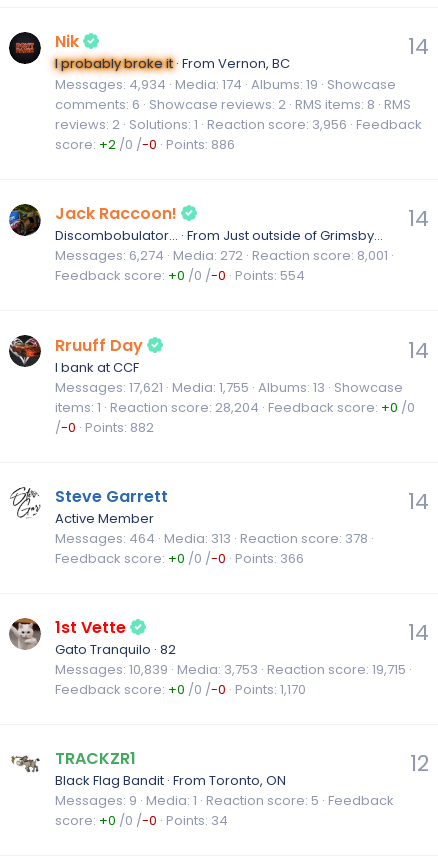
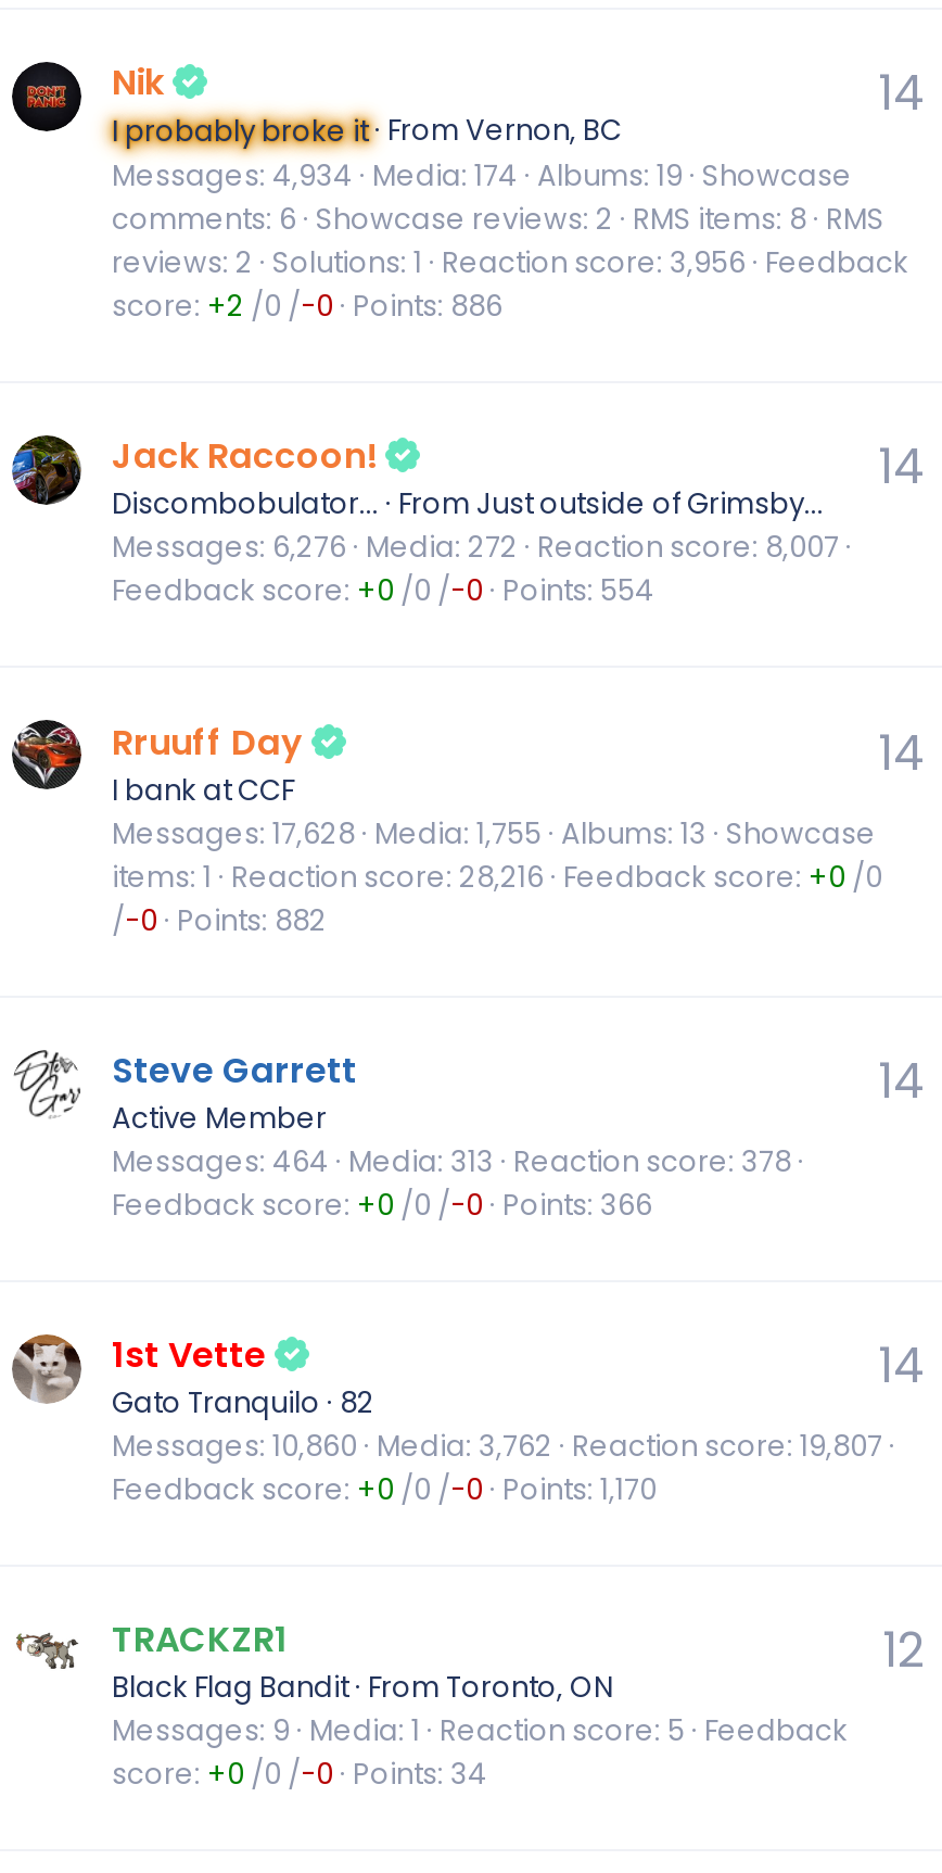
[55,246,388,265] Messages 6,274 Media 272 Reaction score 8,001 -> [112,527,839,568] Messages 6,276 Media 272 Reaction score 8,007
[55,377,403,396] Messages 17,621 Media 1,755 Albums 13 Showcase -> [112,812,876,853] Messages 17,628 Media 1,755 Albums 13 Showcase
[55,397,415,416] items 1 Reaction score 28,204 Feedback score +0 /0 -> [112,856,882,897] items 1 Reaction score 28,216 Feedback score +0 /0
[55,660,406,679] Messages 10,839 Media 3,753 Reaction score 19,715 -> [112,1426,882,1467] Messages 10,860 Media 3,762 Reaction score 19,807

